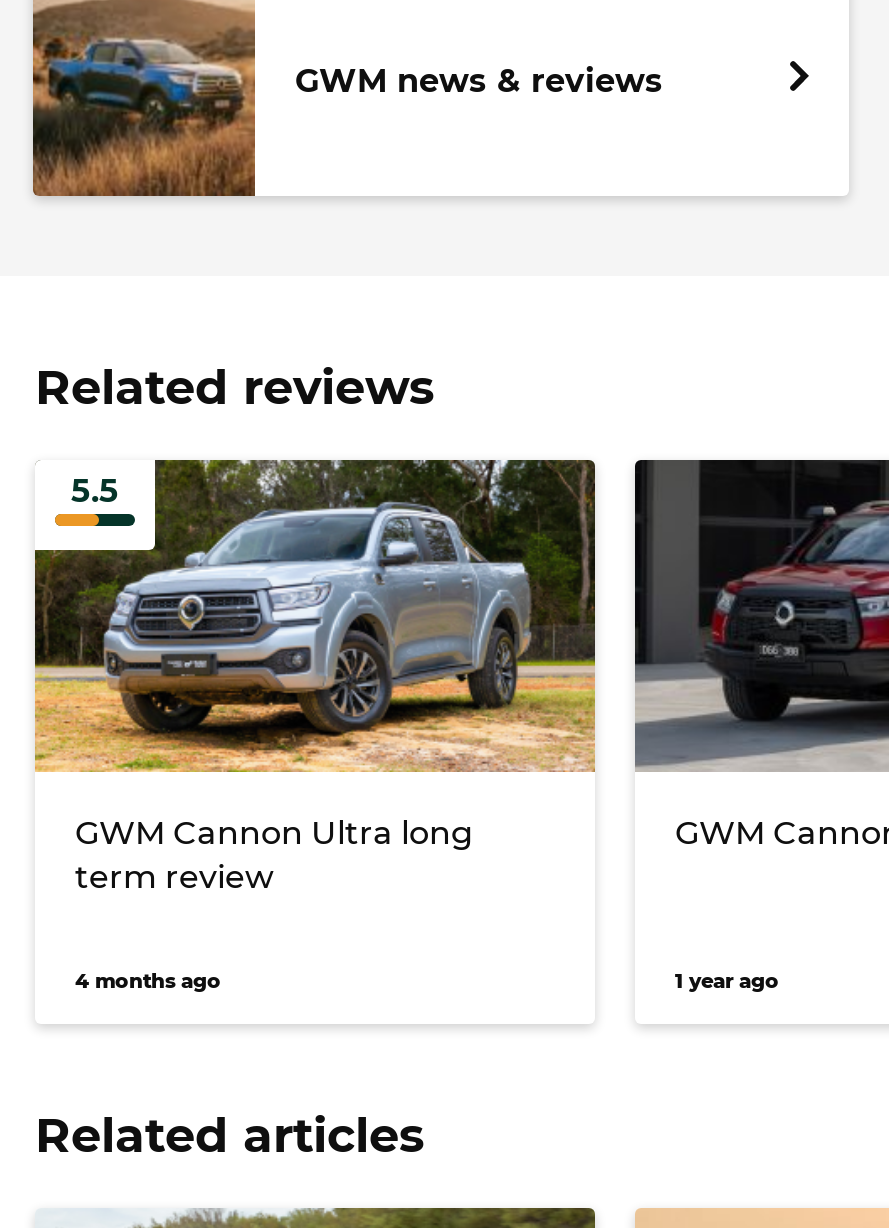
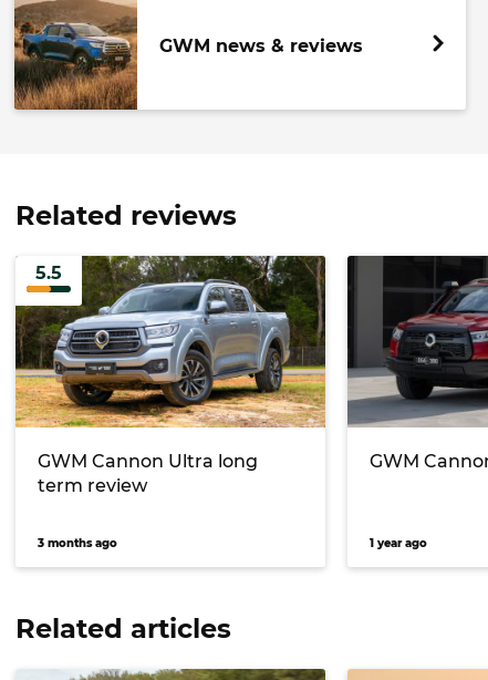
[75,968,221,994] 4 months ago -> [38,536,117,551] 3 months ago

